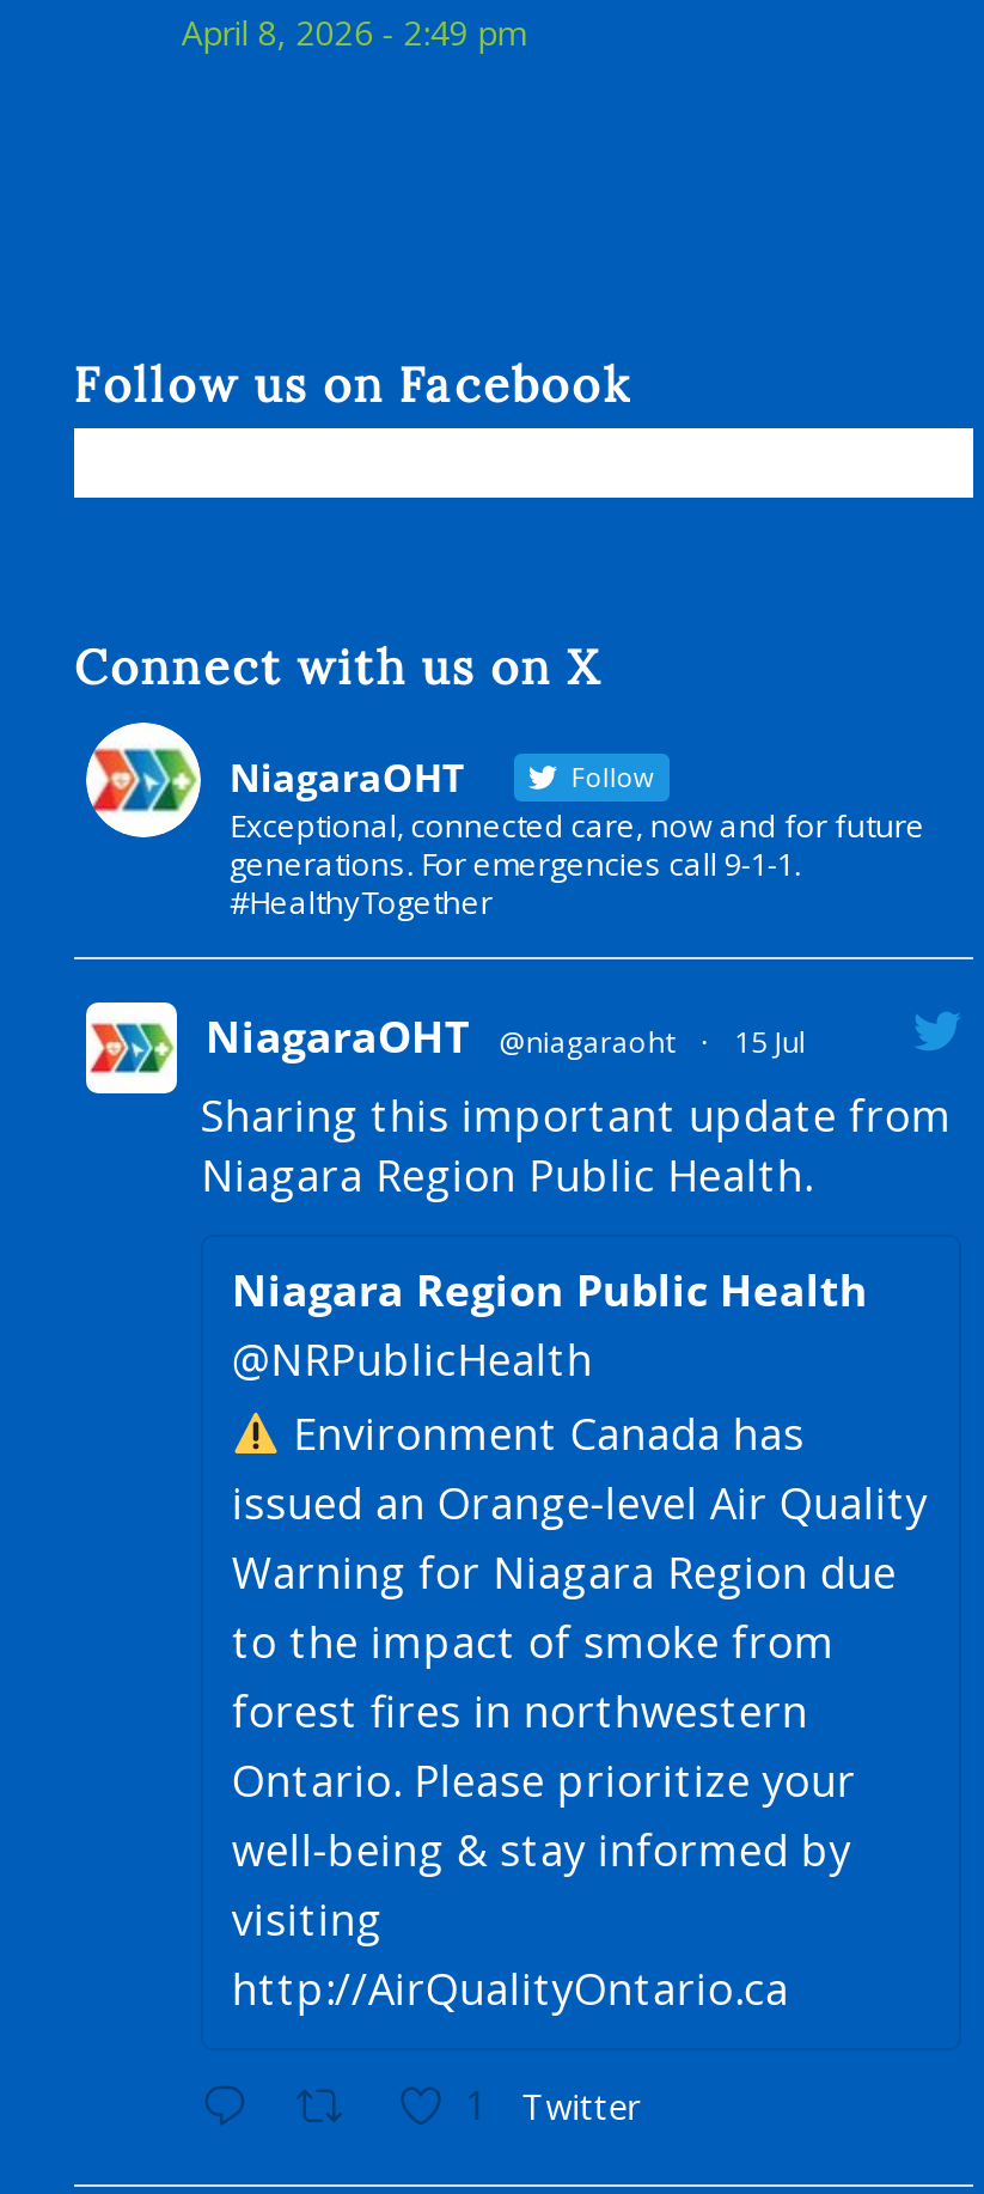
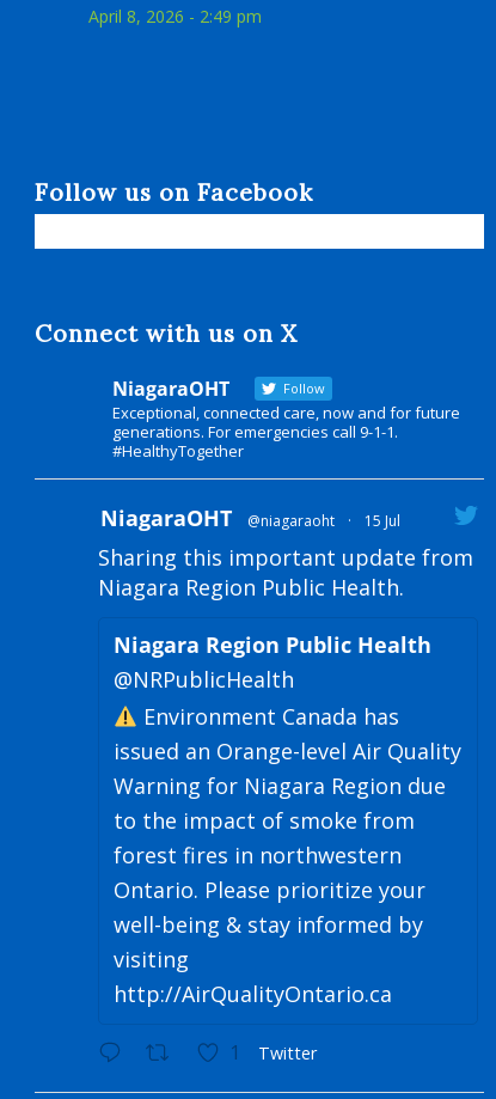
[84,720,203,840] [image] -> none
[84,1000,179,1096] [image] -> none

